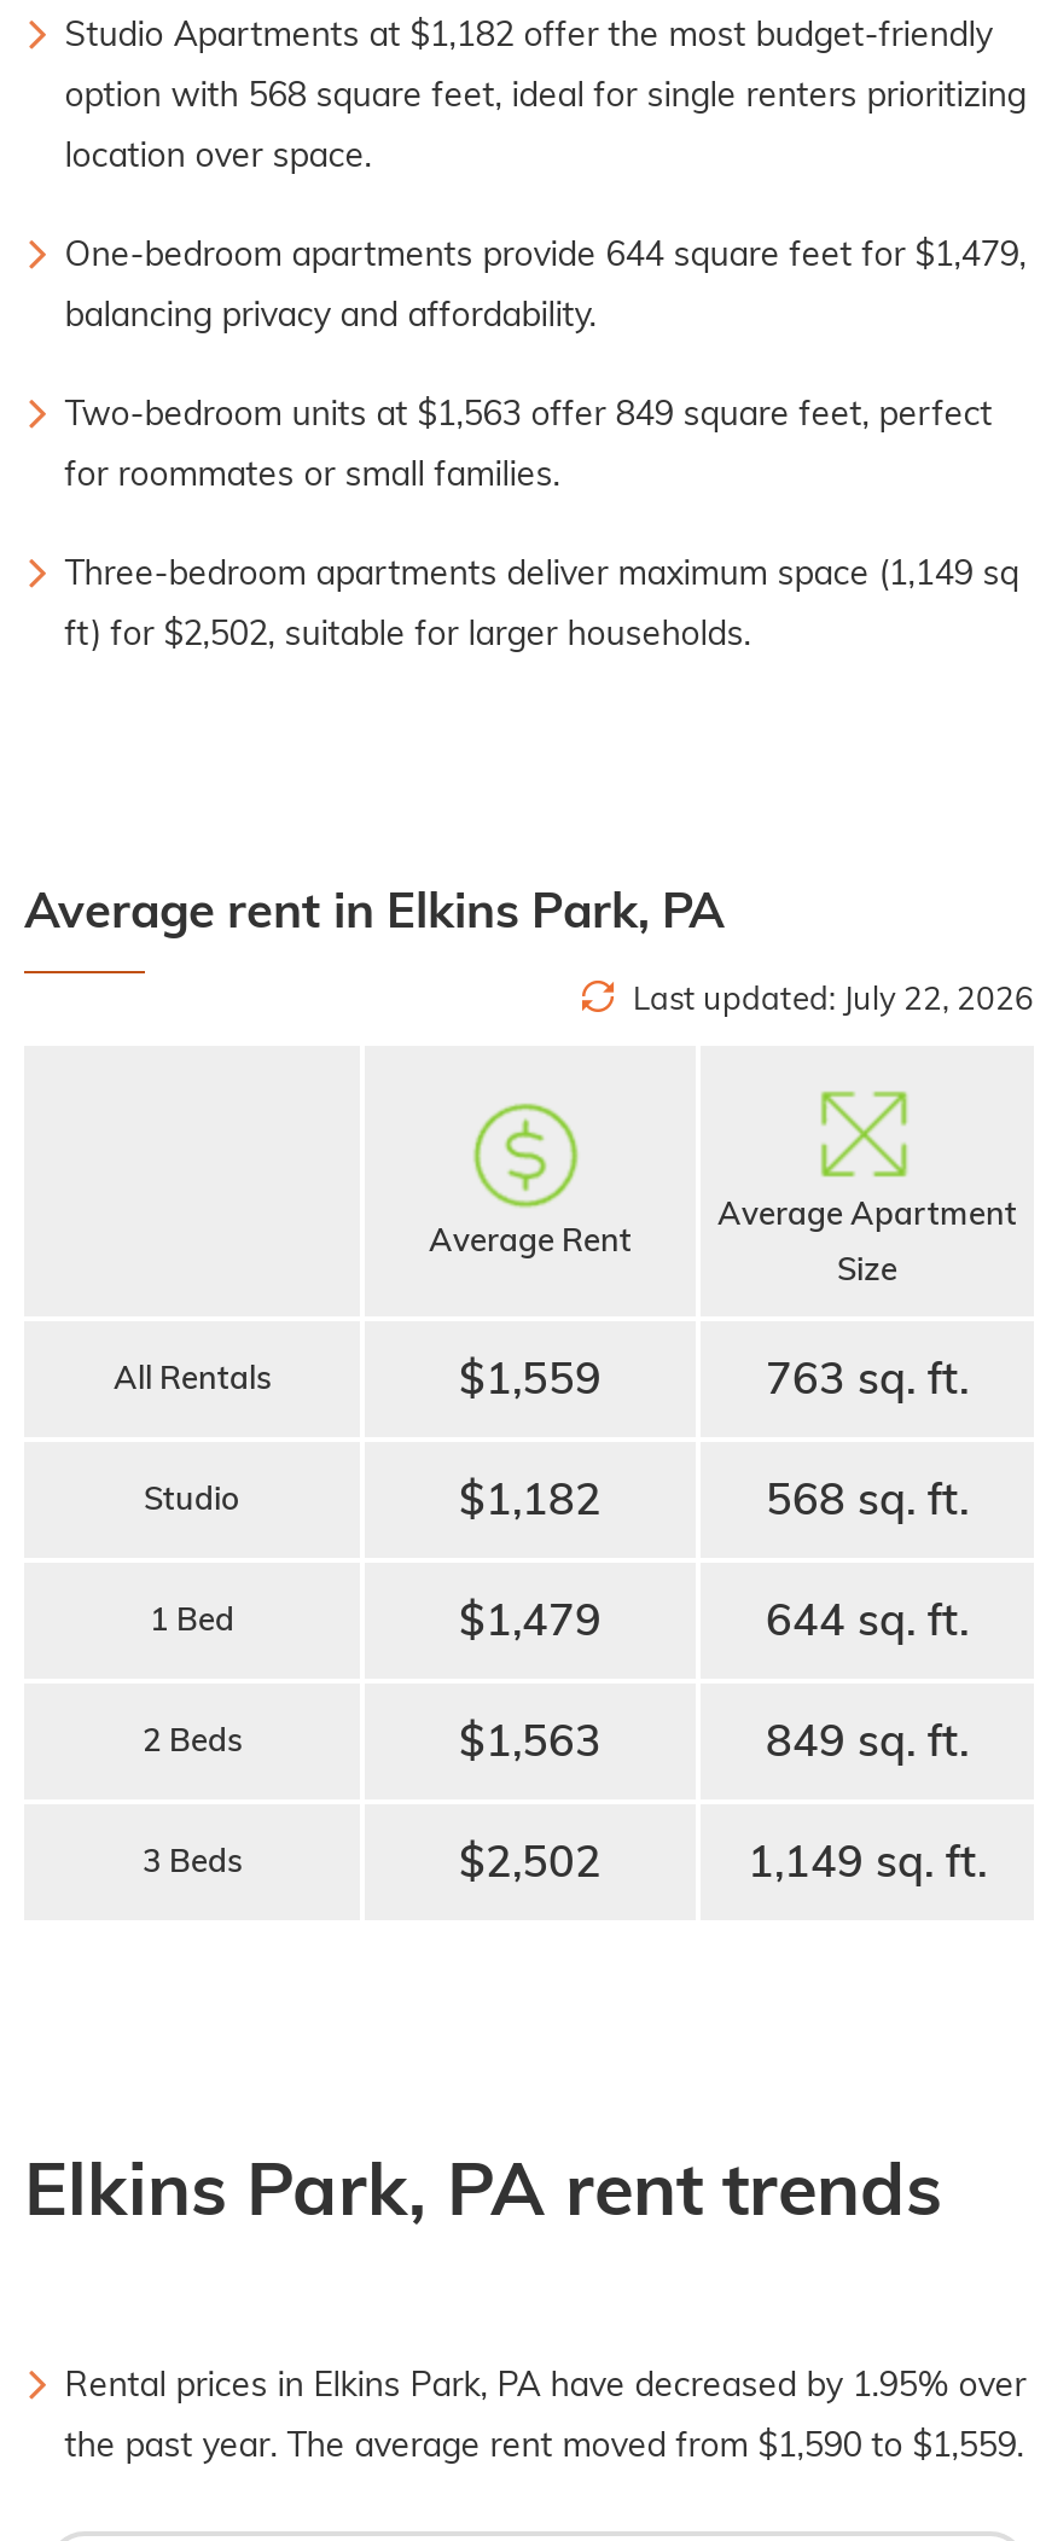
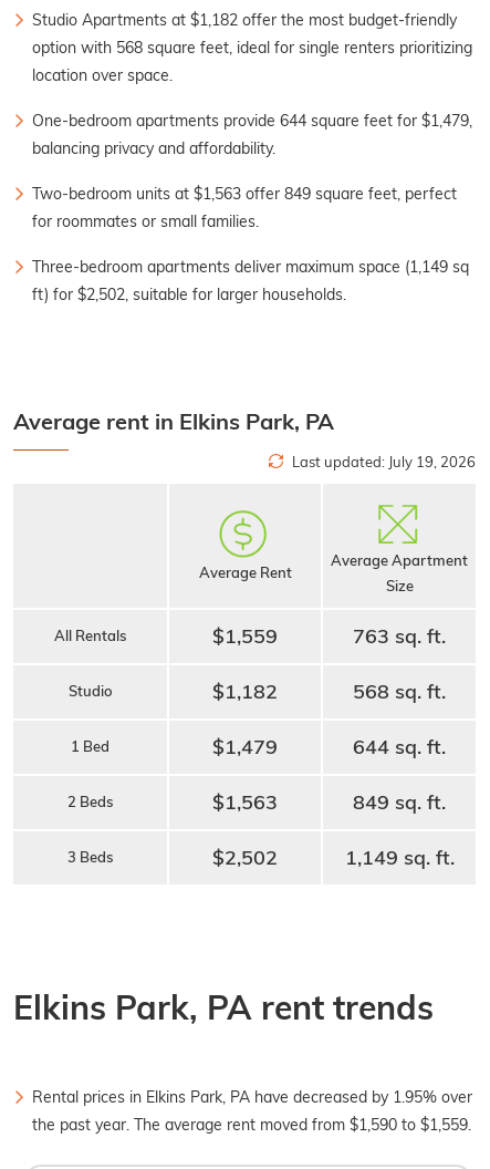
[626,978,1034,1017] Last updated: July 22, 2026 -> [289,453,476,470] Last updated: July 19, 2026

